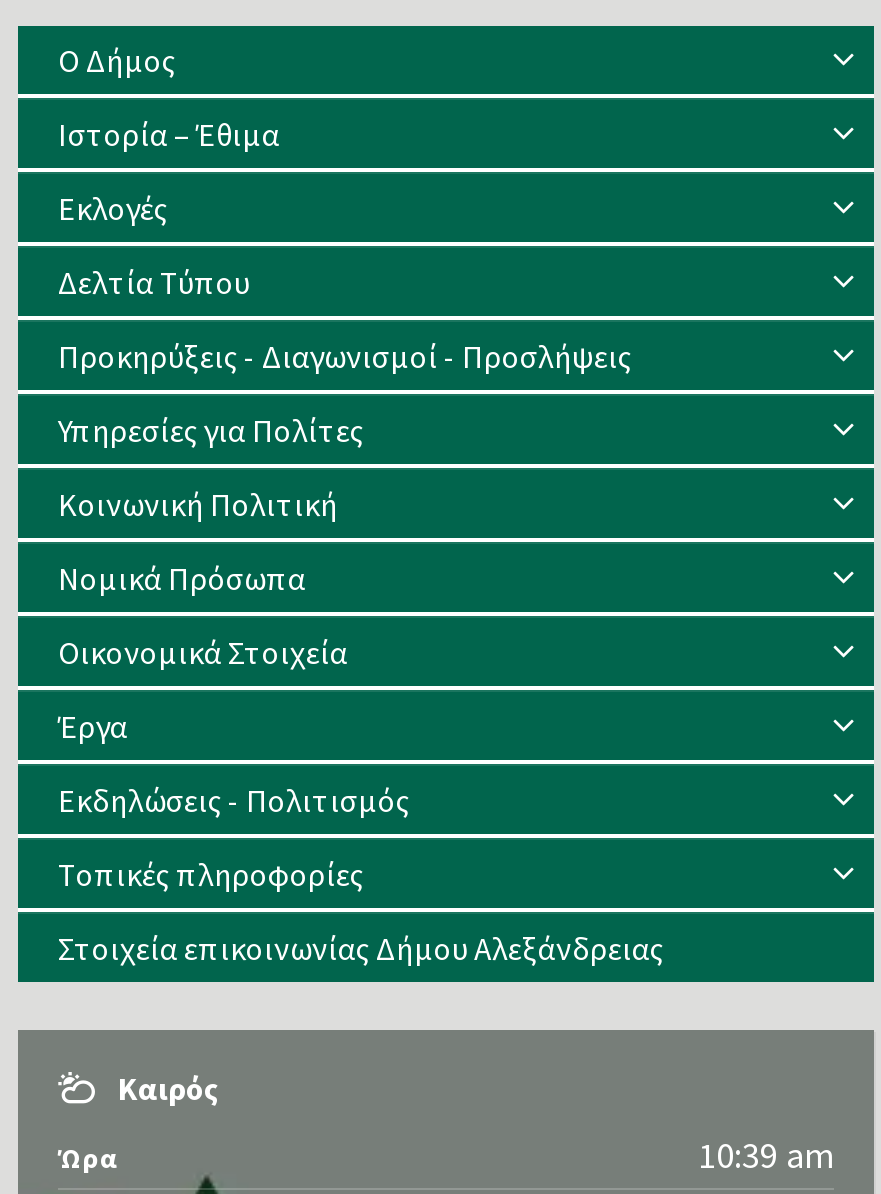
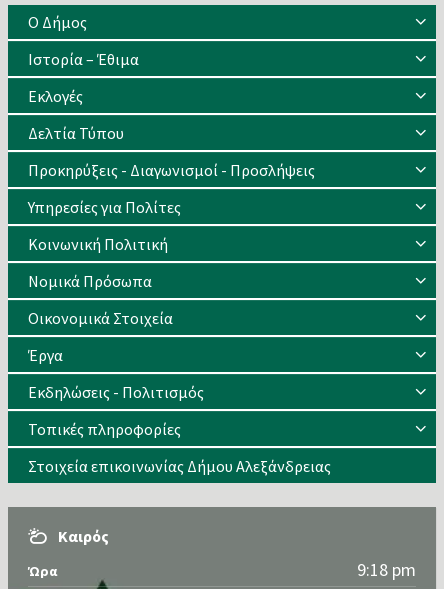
[698,1133,834,1179] 10:39 am -> [357,558,416,581] 9:18 pm

